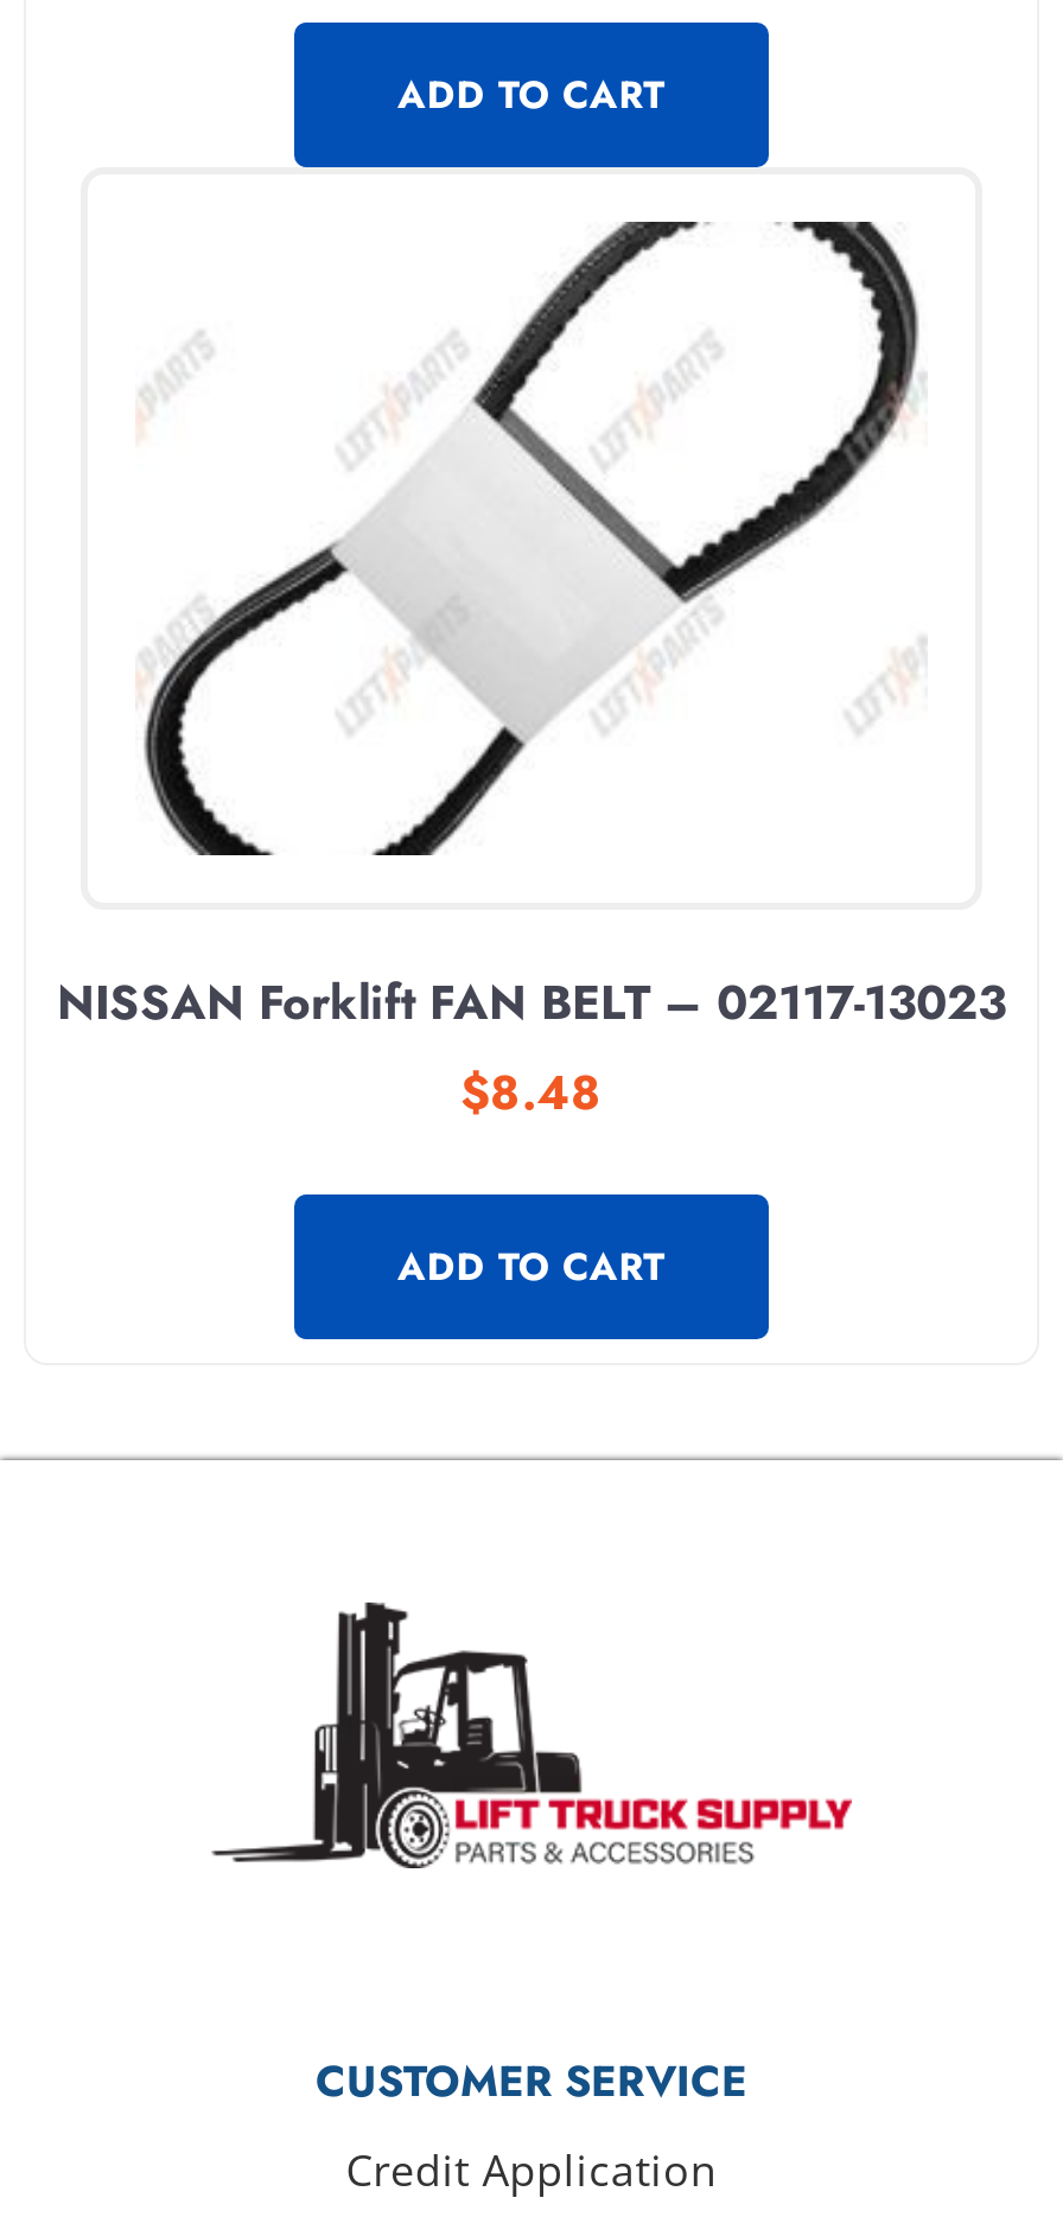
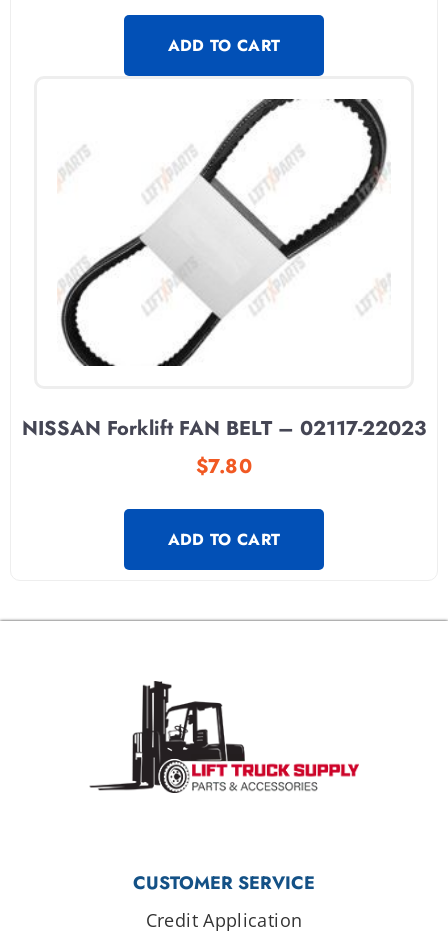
[57,970,1006,1039] NISSAN Forklift FAN BELT – 02117-13023 -> [22,414,426,443] NISSAN Forklift FAN BELT – 02117-22023
[461,1060,602,1129] $8.48 -> [196,452,252,481] $7.80

